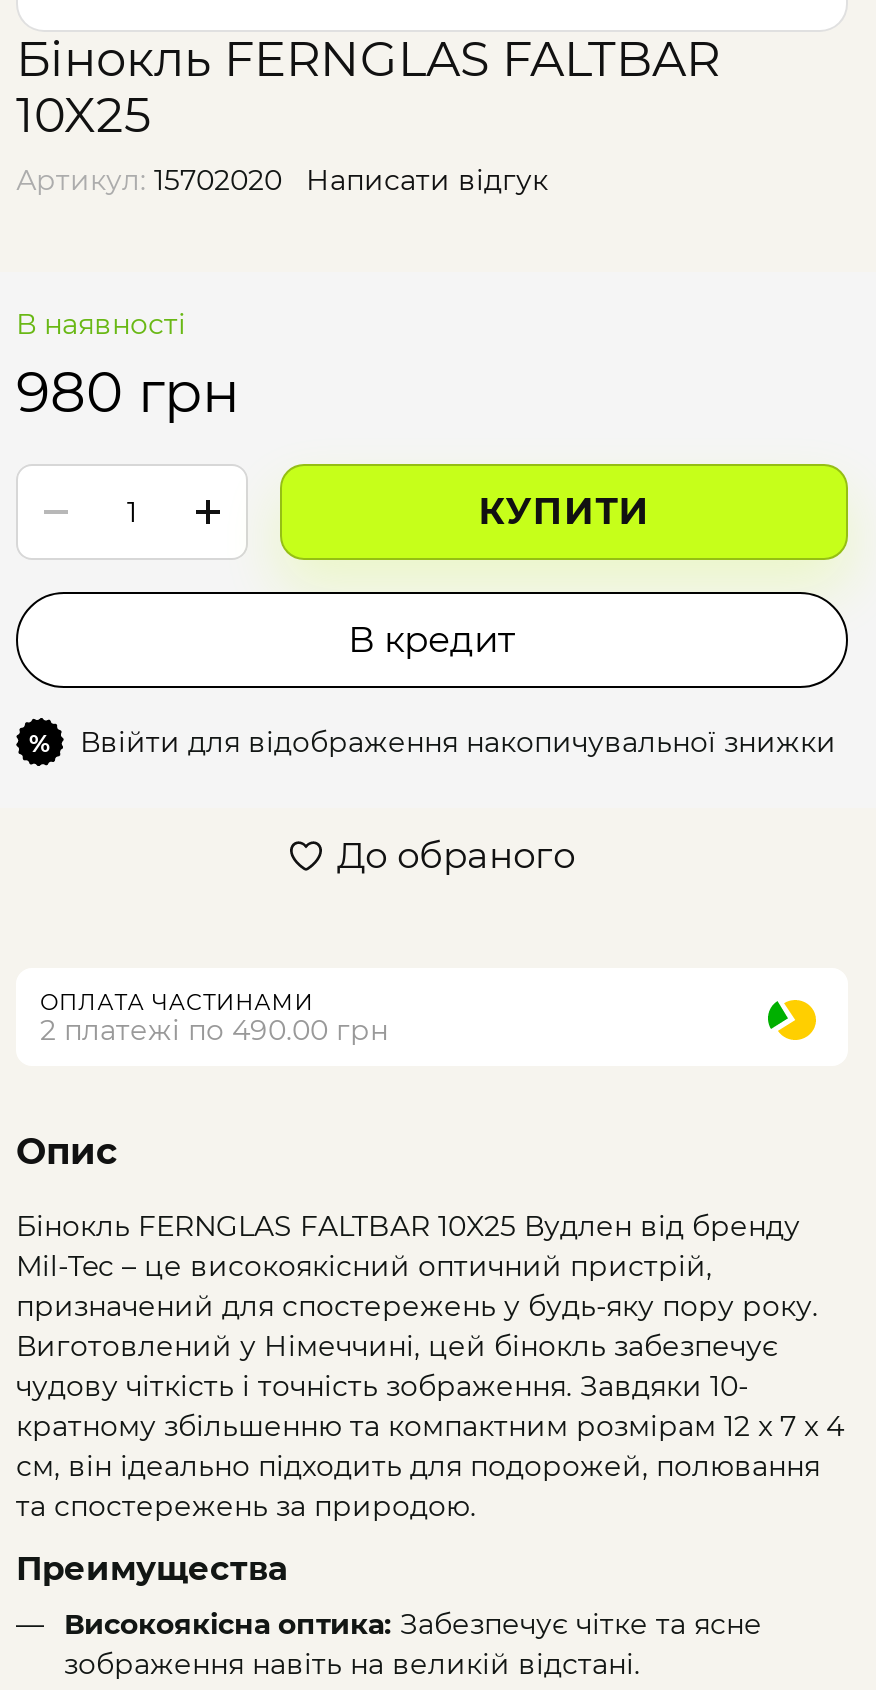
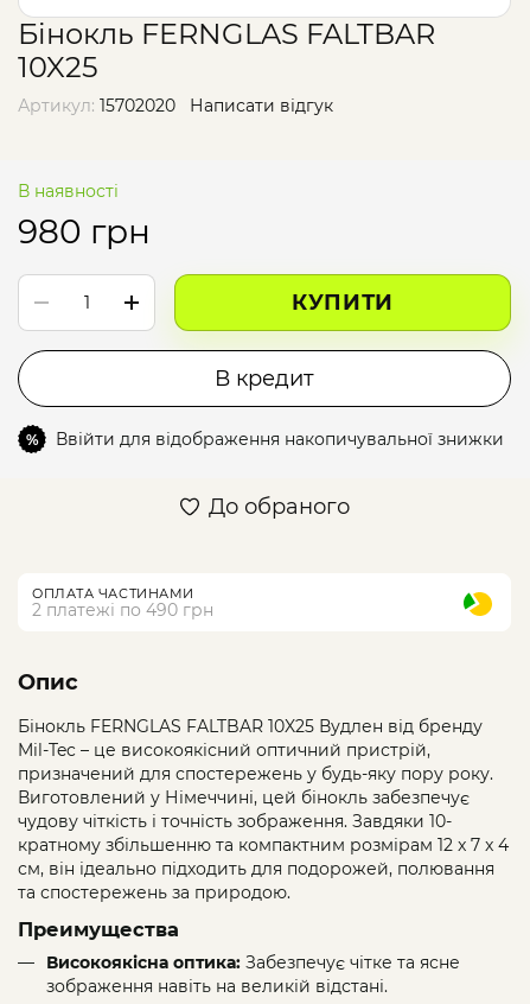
[40,1012,388,1048] 2 платежі по 490.00 грн -> [32,599,213,621] 2 платежі по 490 грн

